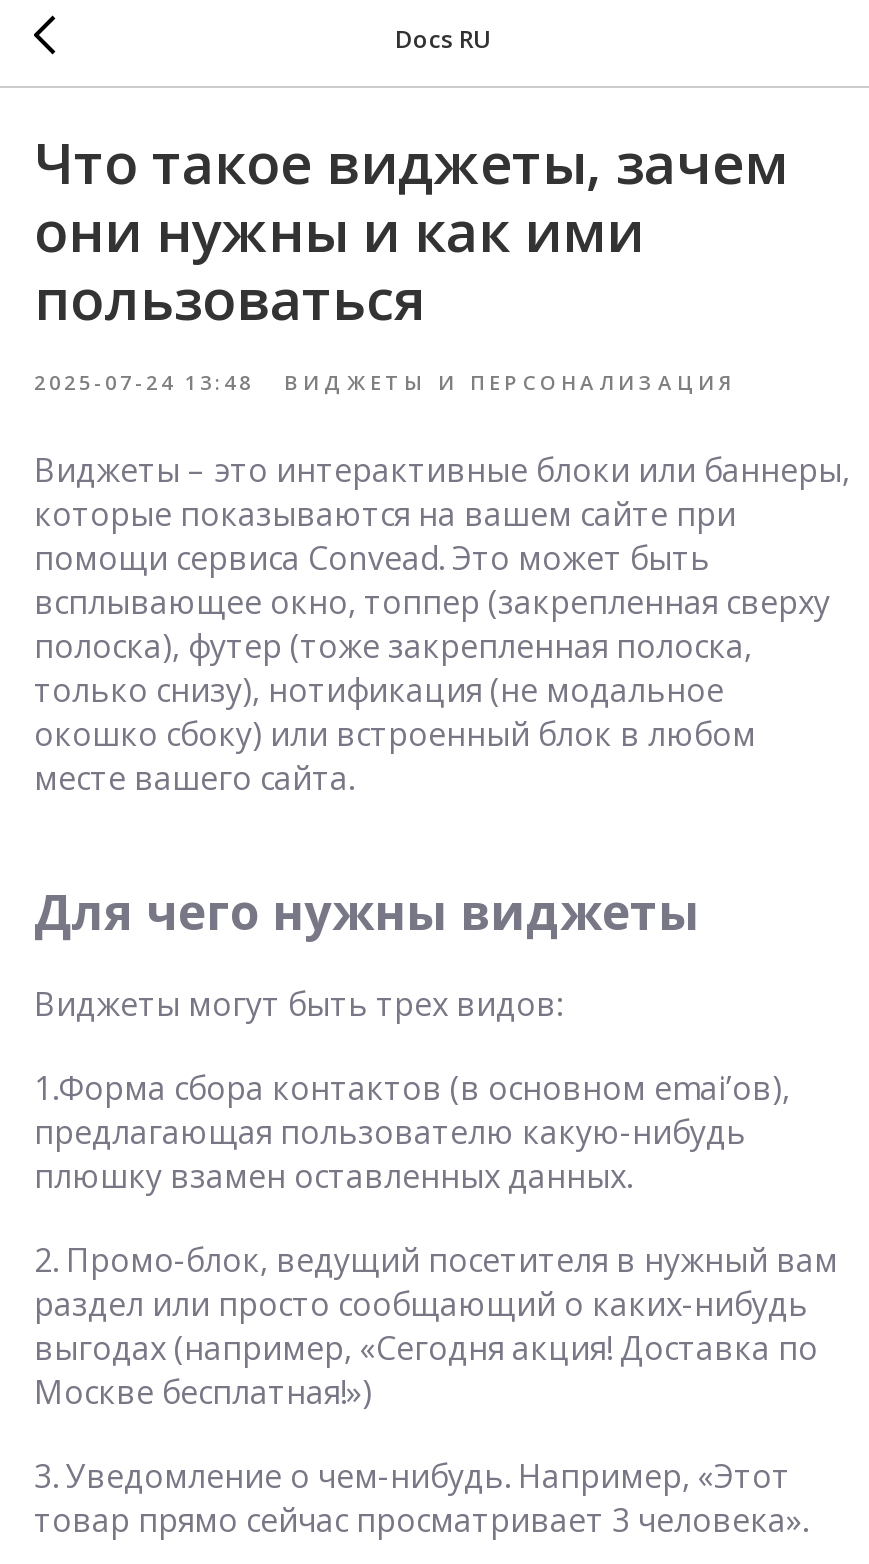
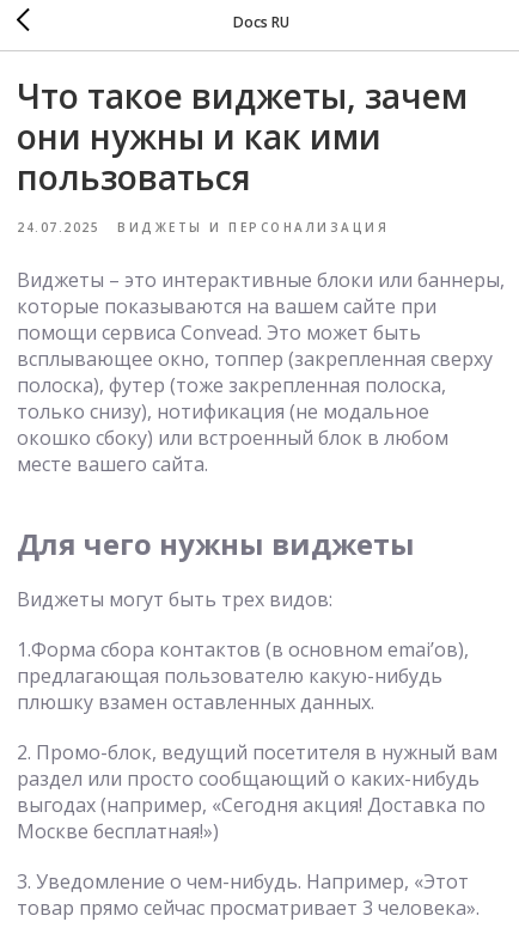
[34,368,738,396] 2025-07-24 13:48 ВИДЖЕТЫ И ПЕРСОНАЛИЗАЦИЯ -> [17,219,389,236] 24.07.2025 ВИДЖЕТЫ И ПЕРСОНАЛИЗАЦИЯ

